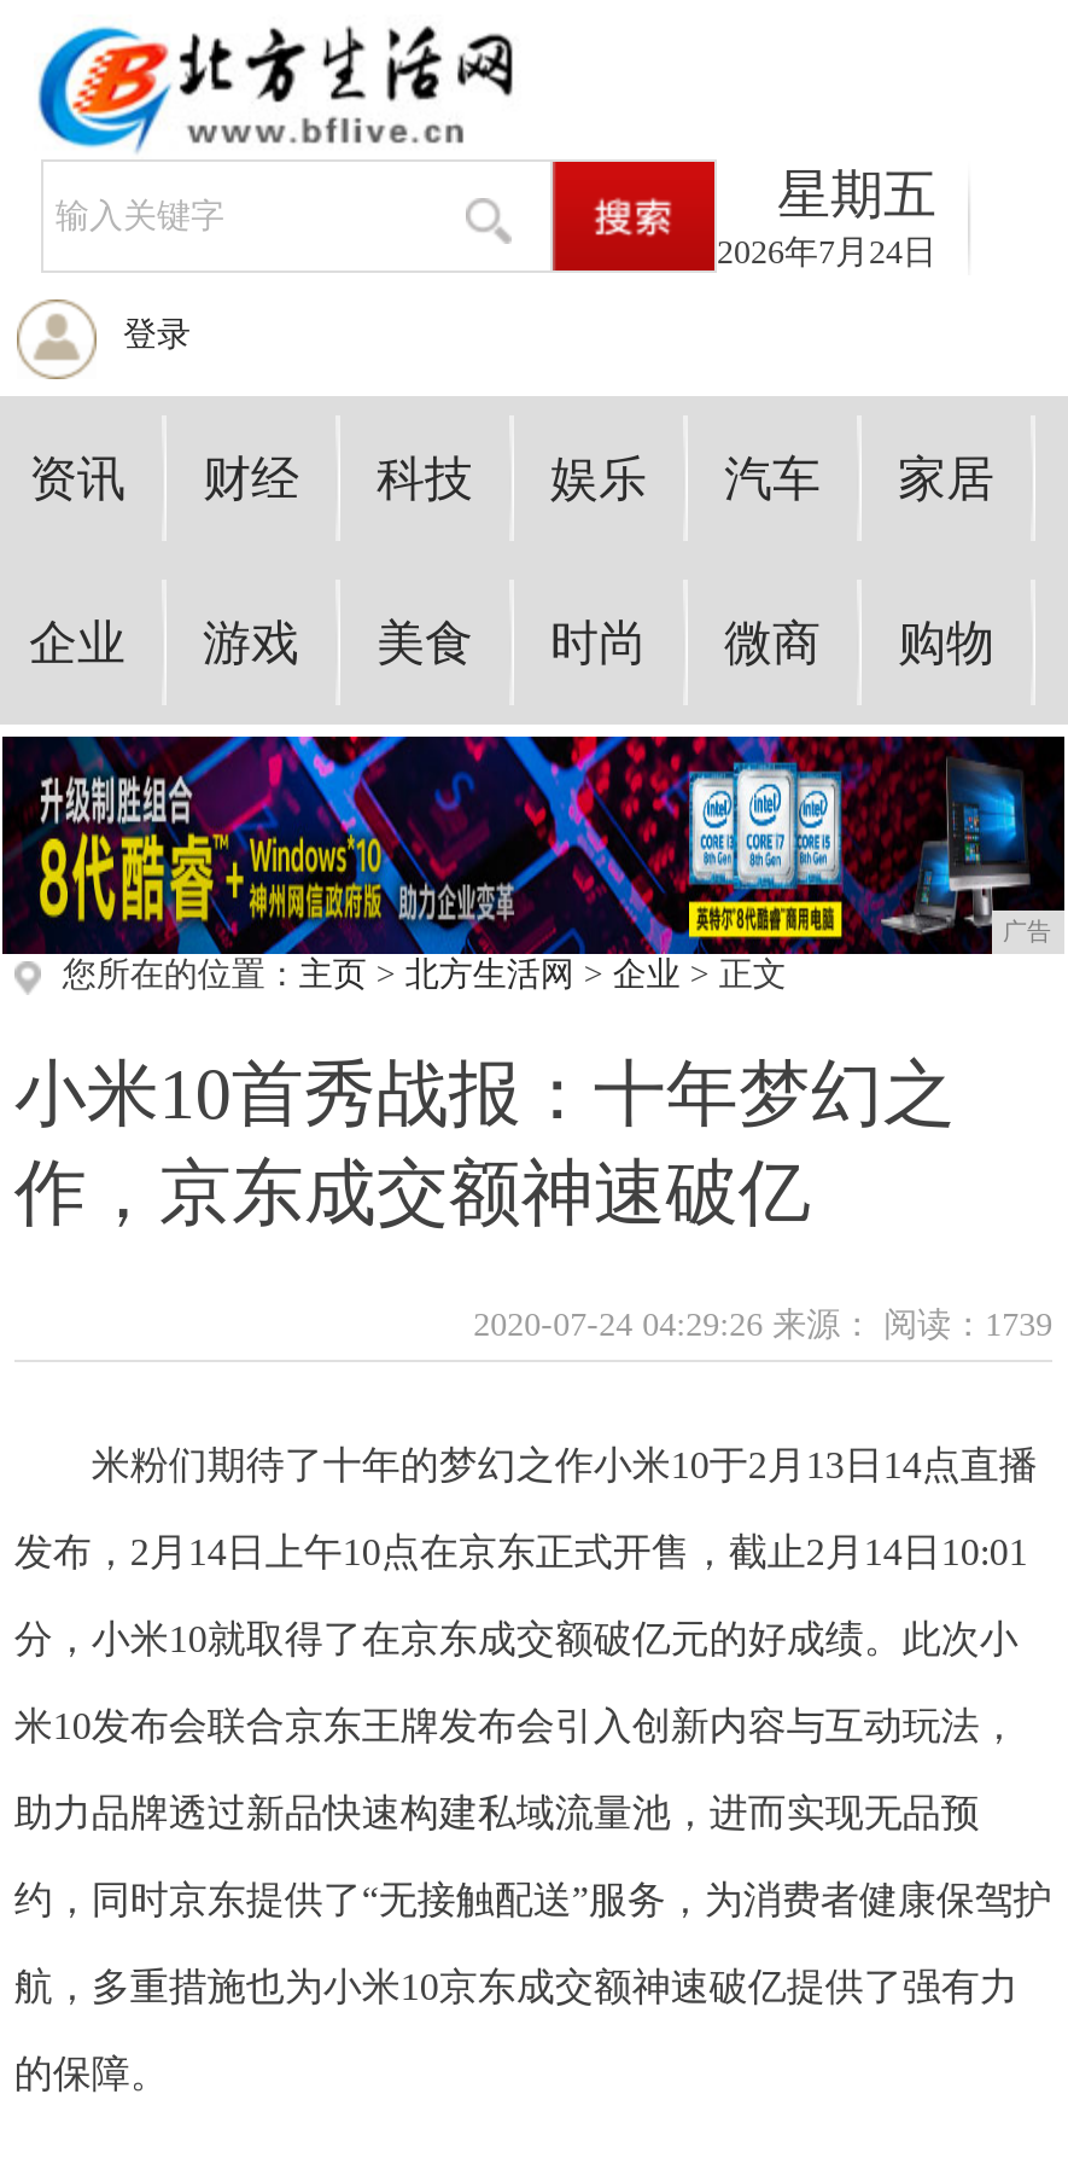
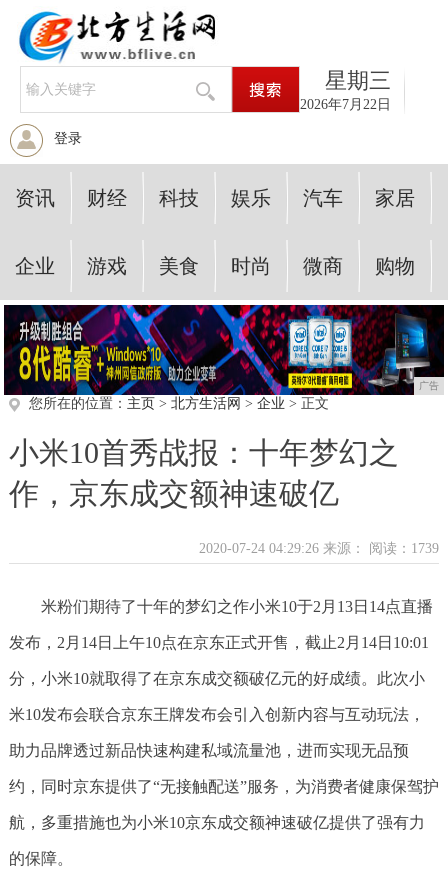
[777,164,936,225] 星期五 -> [325,68,391,93] 星期三
[717,234,936,271] 2026年7月24日 -> [300,97,391,112] 2026年7月22日

